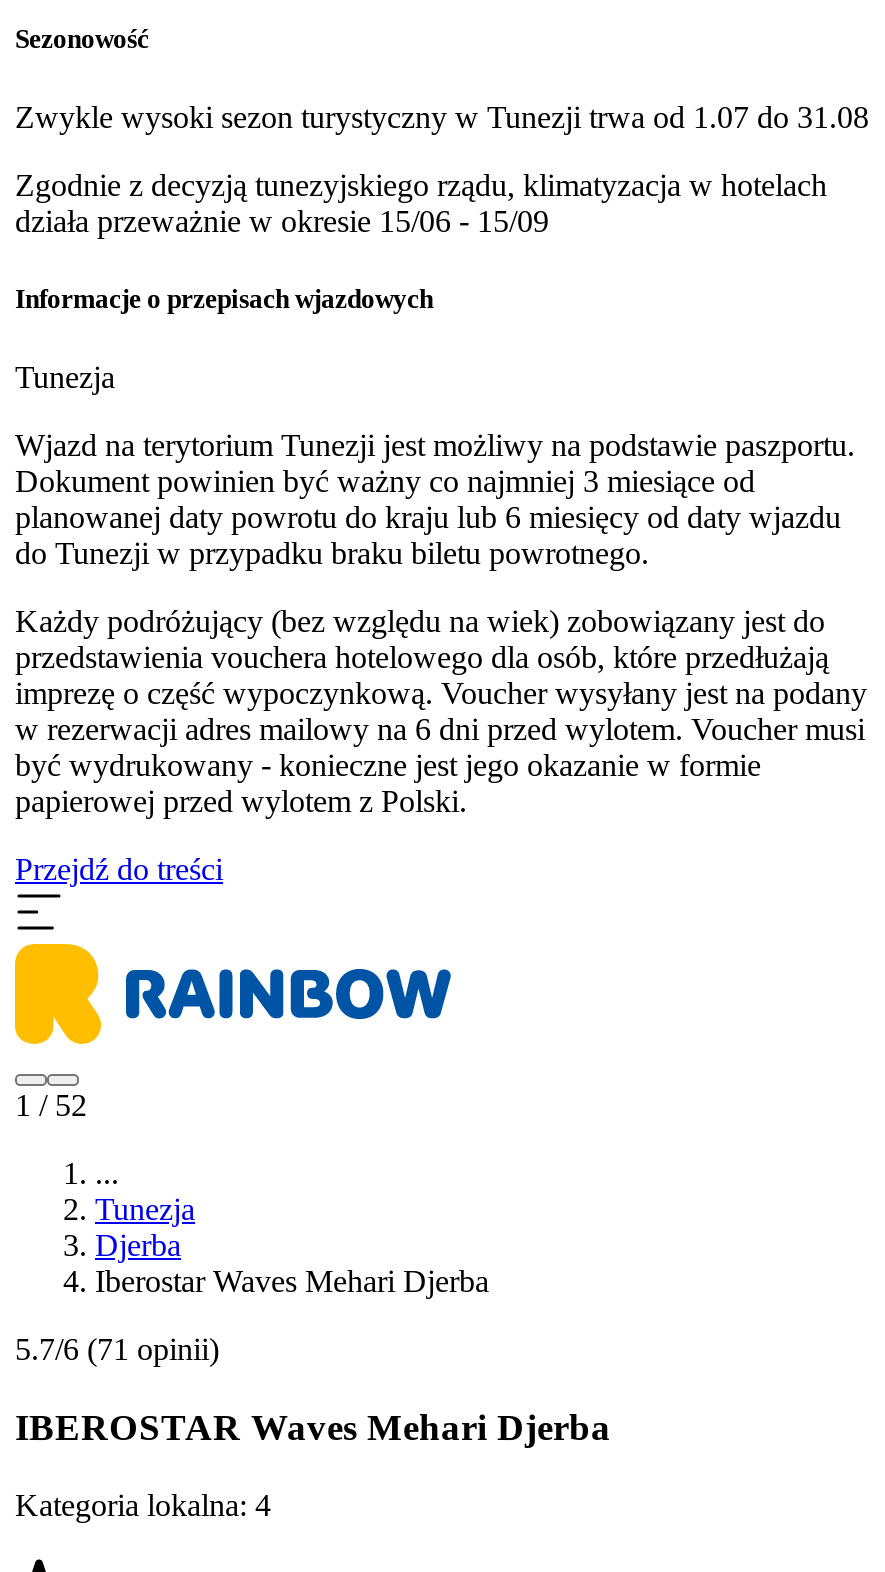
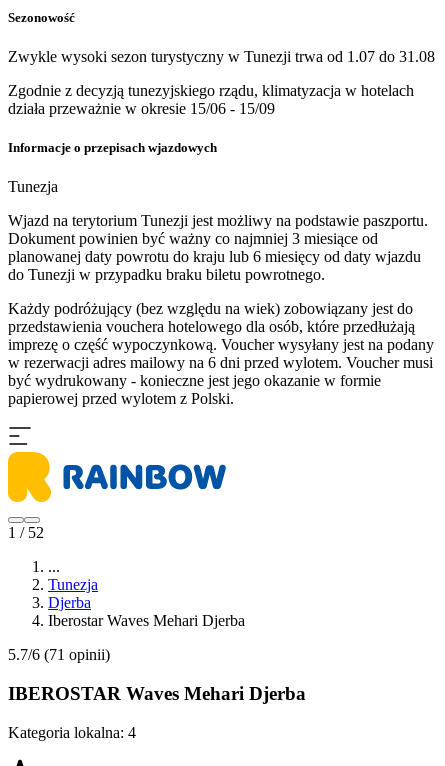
[15,853,223,887] Przejdź do treści -> none

